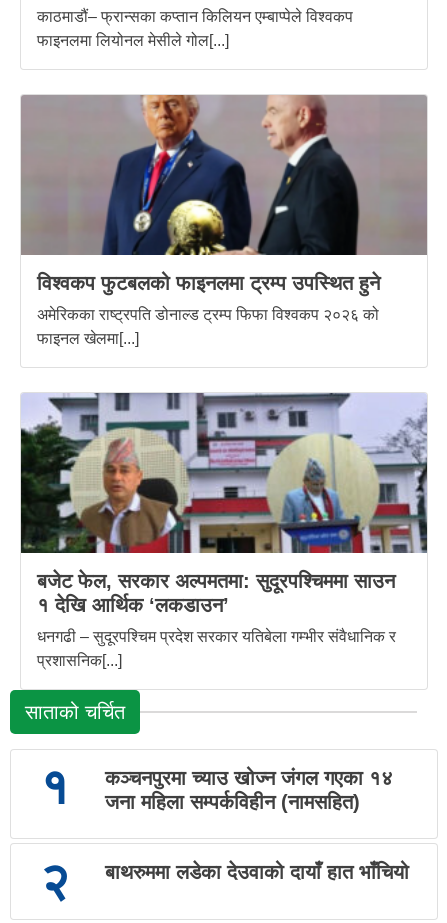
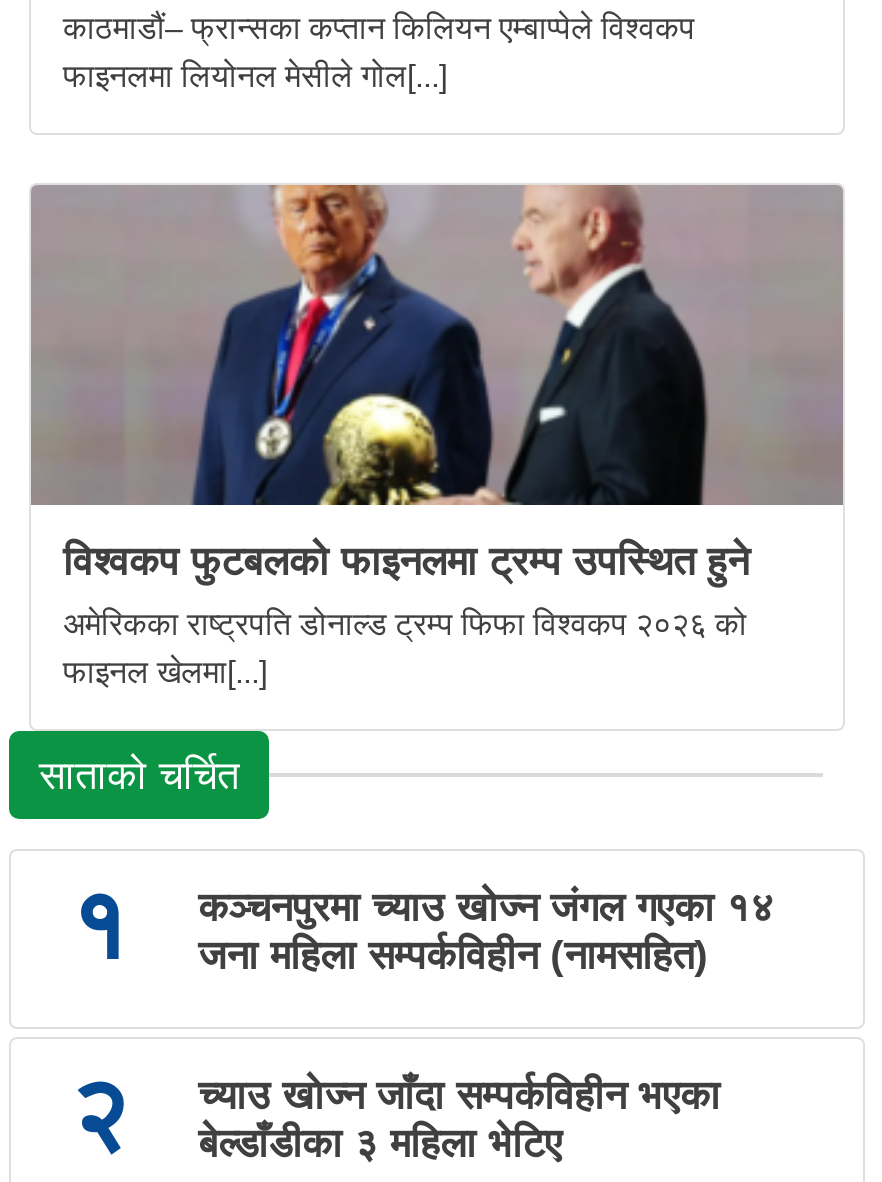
[21,392,428,669] [image] | बजेट फेल, सरकार अल्पमतमा: सुदूरपश्चिममा साउन | १ देखि आर्थिक ‘लकडाउन’ | धनगढी – सुदूरपश्चिम प्रदेश सरकार यतिबेला गम्भीर संवैधानिक र | प्रशासनिक[...] -> none
[105,861,409,883] बाथरुममा लडेका देउवाको दायाँ हात भाँचियो -> [198,1073,720,1165] च्याउ खाेज्न जाँदा सम्पर्कविहीन भएका | बेल्डाँडीका ३ महिला भेटिए

